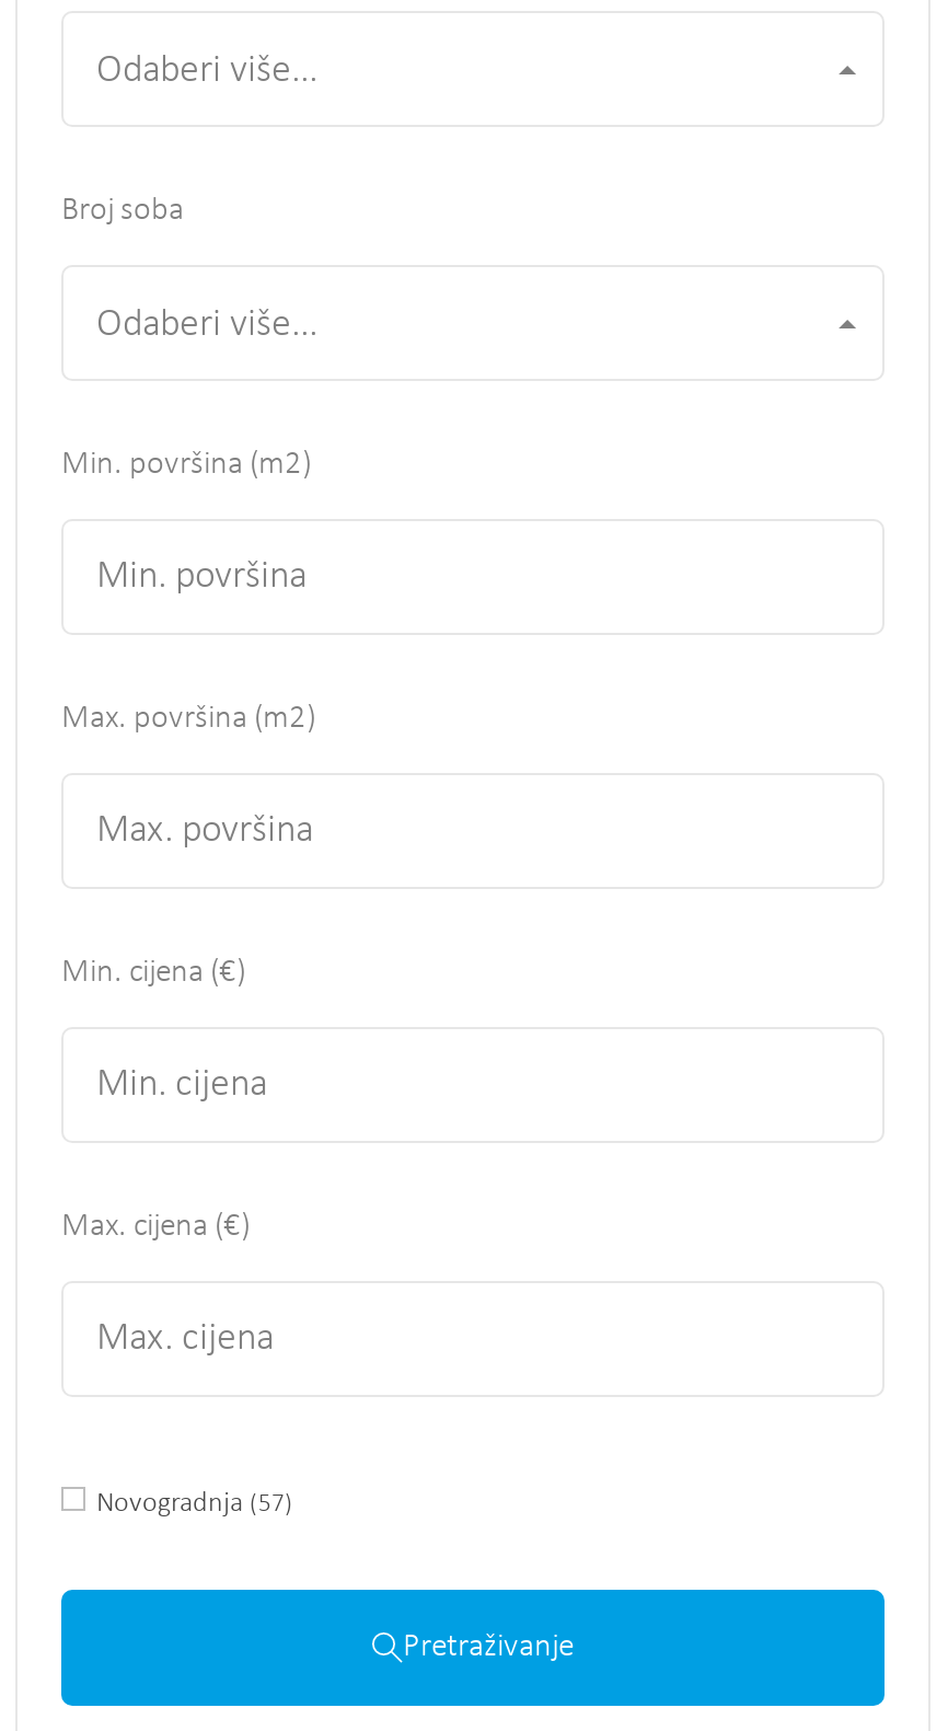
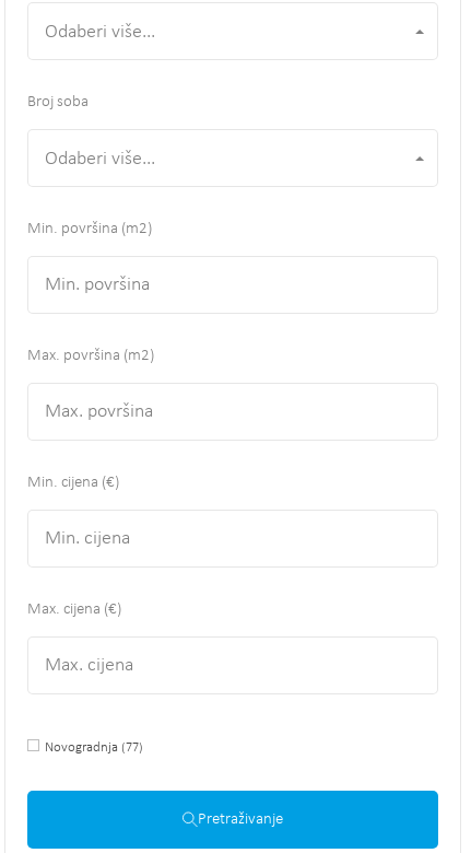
[96,1489,293,1517] Novogradnja (57) -> [45,740,143,754] Novogradnja (77)

